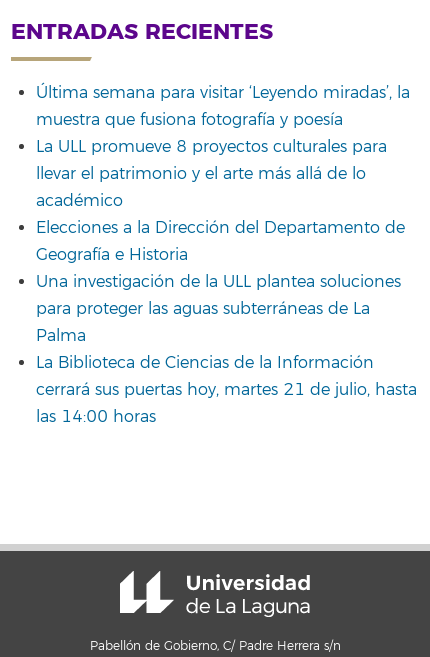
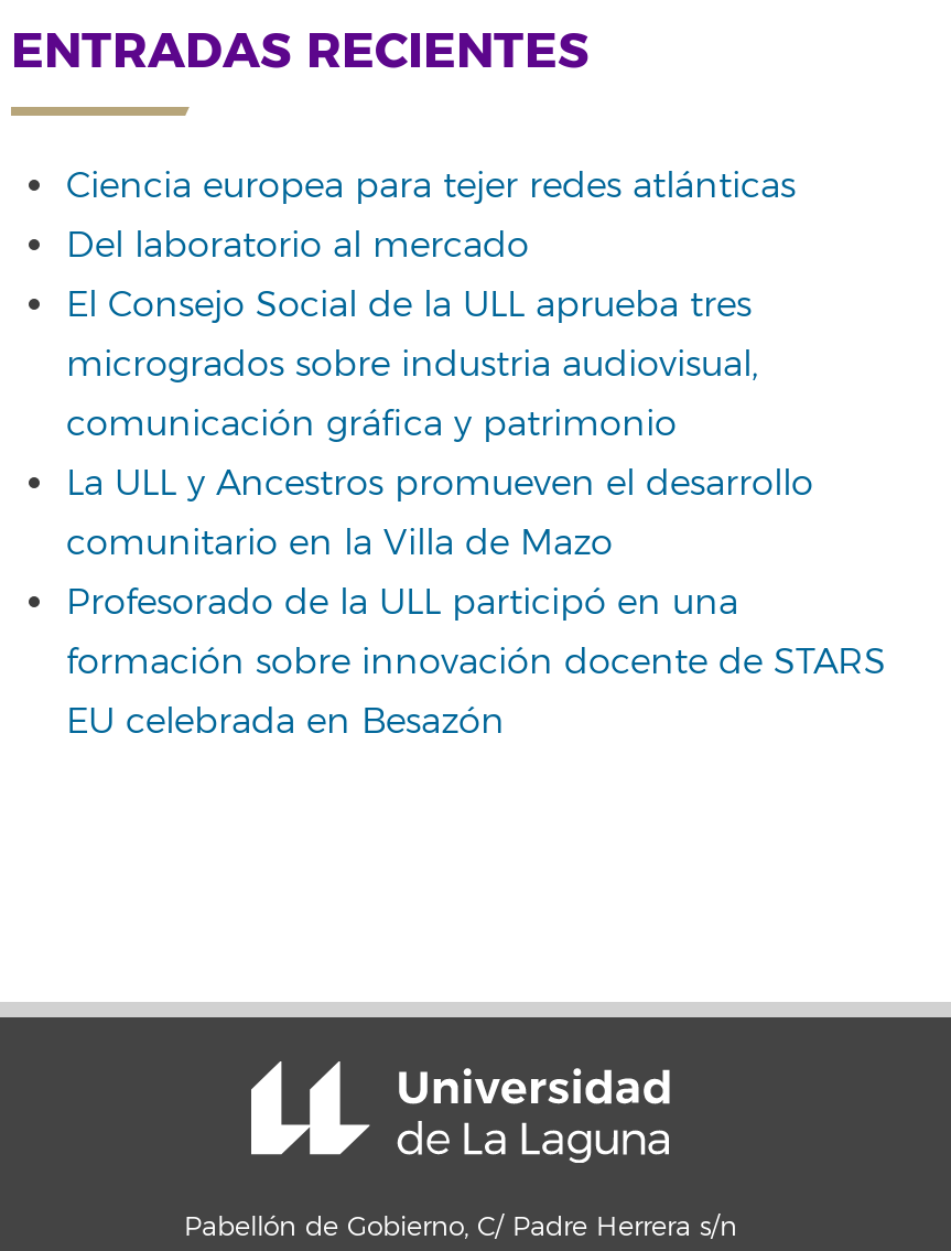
[36,82,417,426] Última semana para visitar ‘Leyendo miradas’, la | muestra que fusiona fotografía y poesía | La ULL promueve 8 proyectos culturales para | llevar el patrimonio y el arte más allá de lo | académico | Elecciones a la Dirección del Departamento de | Geografía e Historia | Una investigación de la ULL plantea soluciones | para proteger las aguas subterráneas de La | Palma | La Biblioteca de Ciencias de la Información | cerrará sus puertas hoy, martes 21 de julio, hasta | las 14:00 horas -> [66,163,886,743] Ciencia europea para tejer redes atlánticas | Del laboratorio al mercado | El Consejo Social de la ULL aprueba tres | microgrados sobre industria audiovisual, | comunicación gráfica y patrimonio | La ULL y Ancestros promueven el desarrollo | comunitario en la Villa de Mazo | Profesorado de la ULL participó en una | formación sobre innovación docente de STARS | EU celebrada en Besazón

